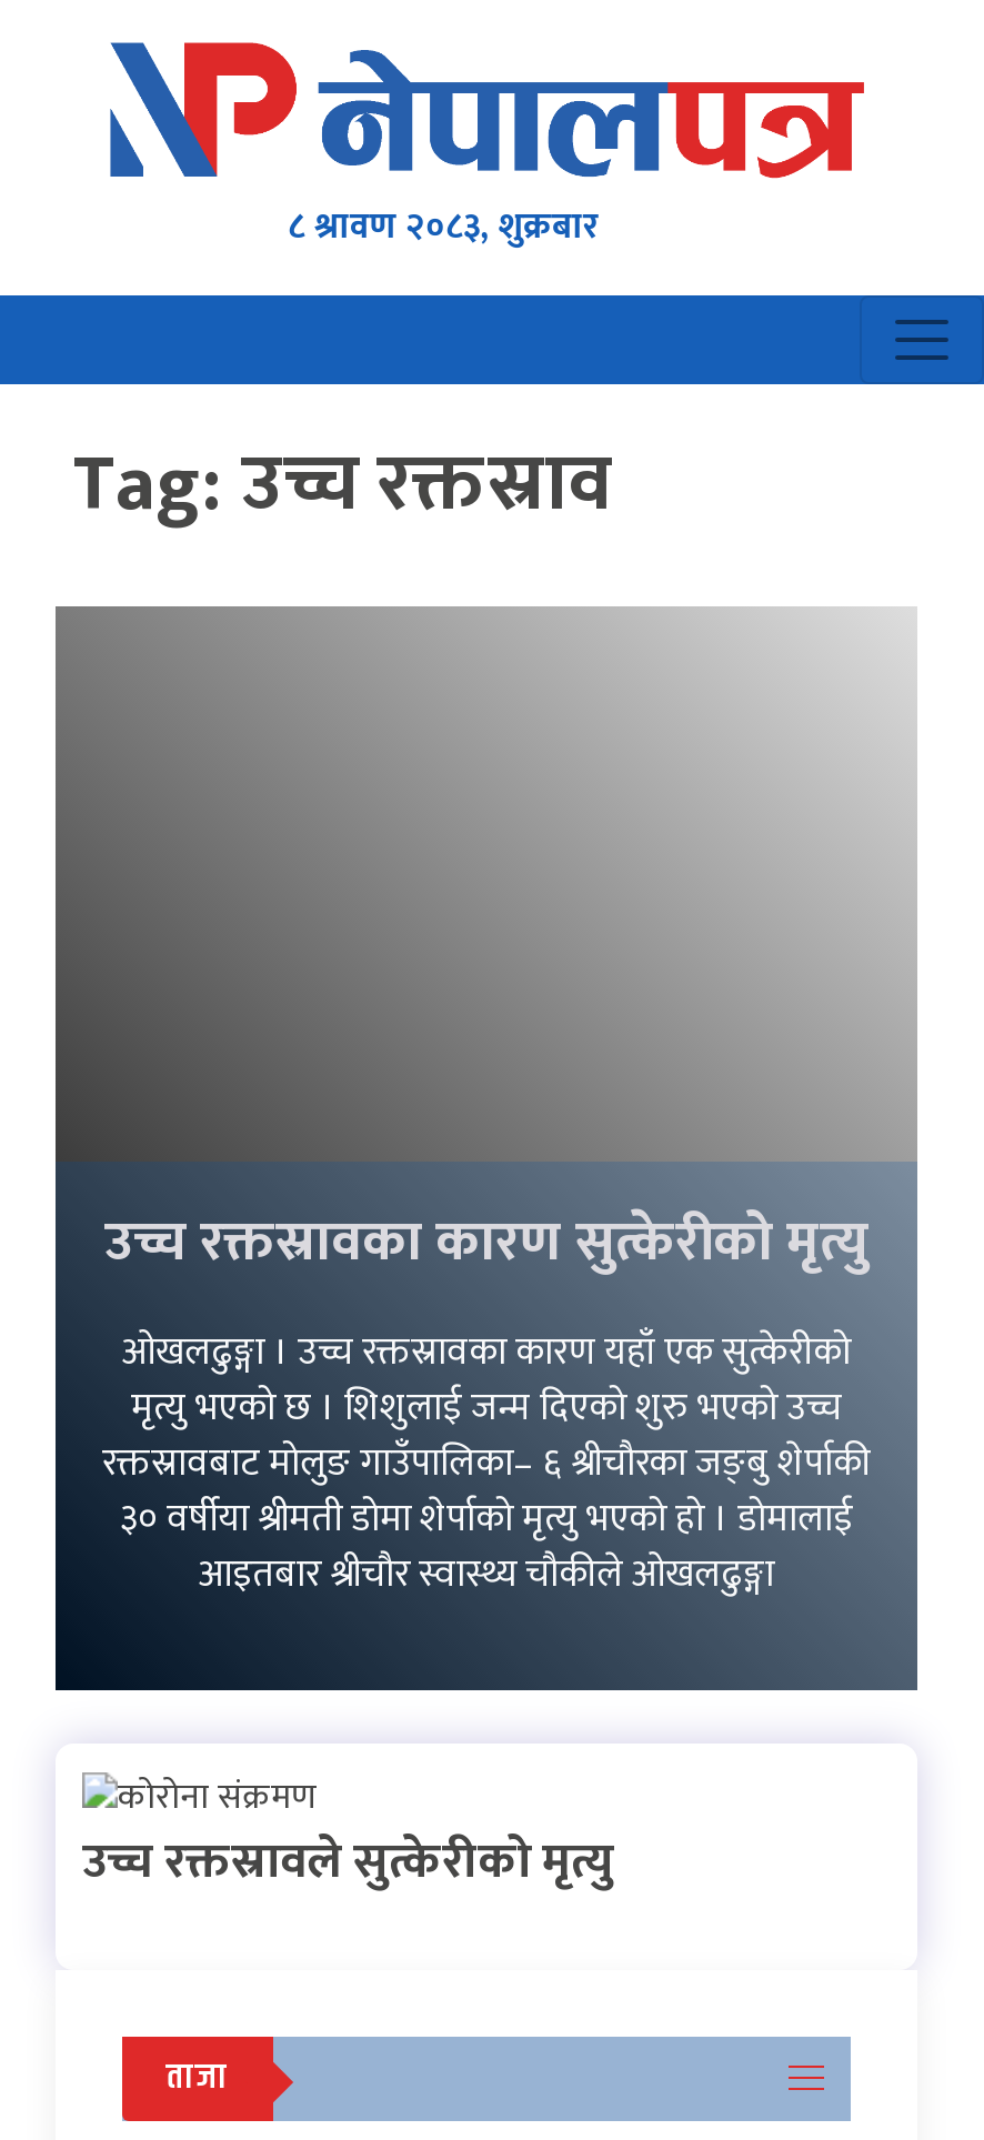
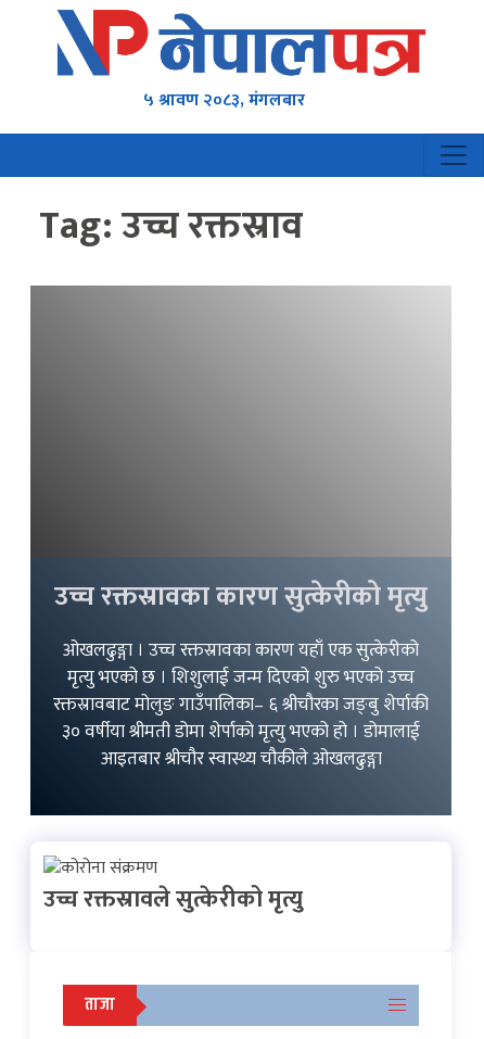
[287,198,598,258] ८ श्रावण २०८३, शुक्रबार -> [144,86,305,115] ५ श्रावण २०८३, मंगलबार

